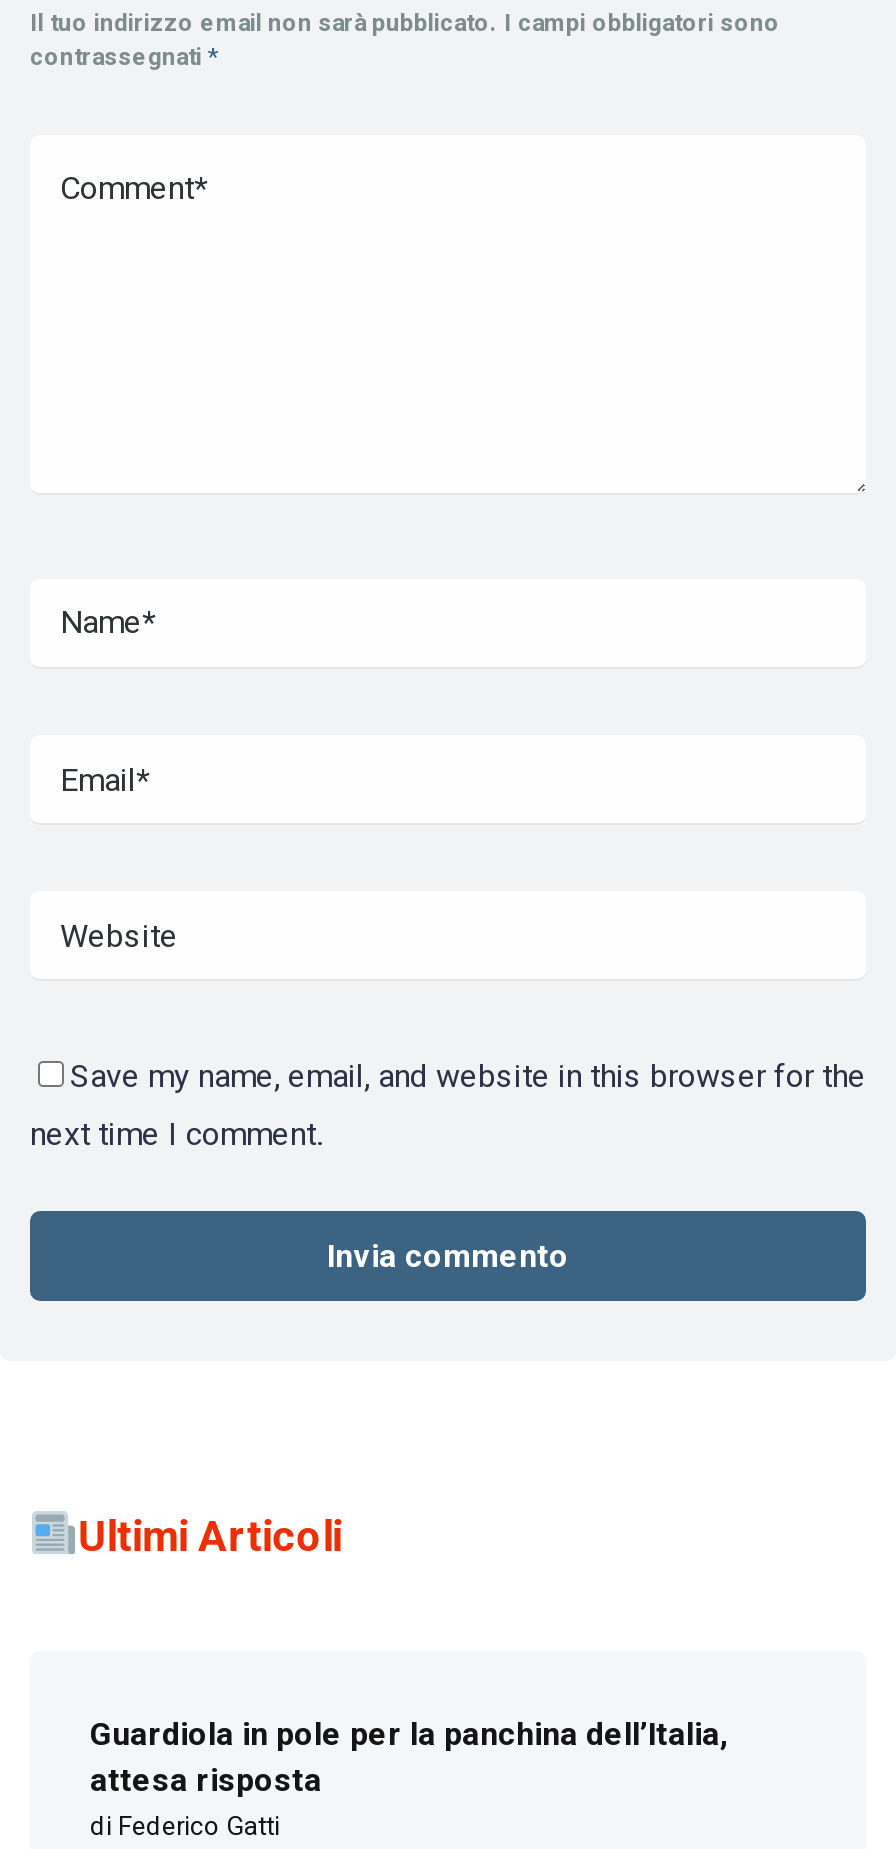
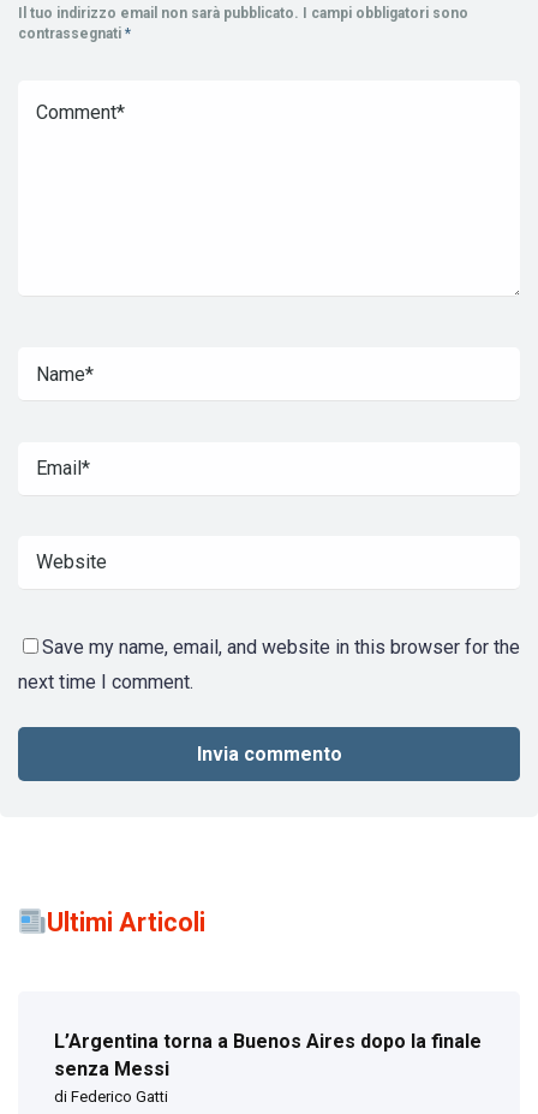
[90,1714,728,1798] Guardiola in pole per la panchina dell’Italia, | attesa risposta -> [54,1030,482,1081] L’Argentina torna a Buenos Aires dopo la finale | senza Messi

